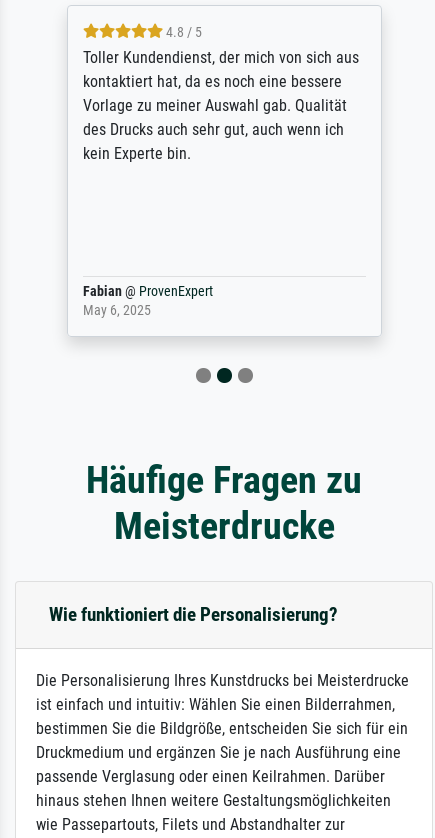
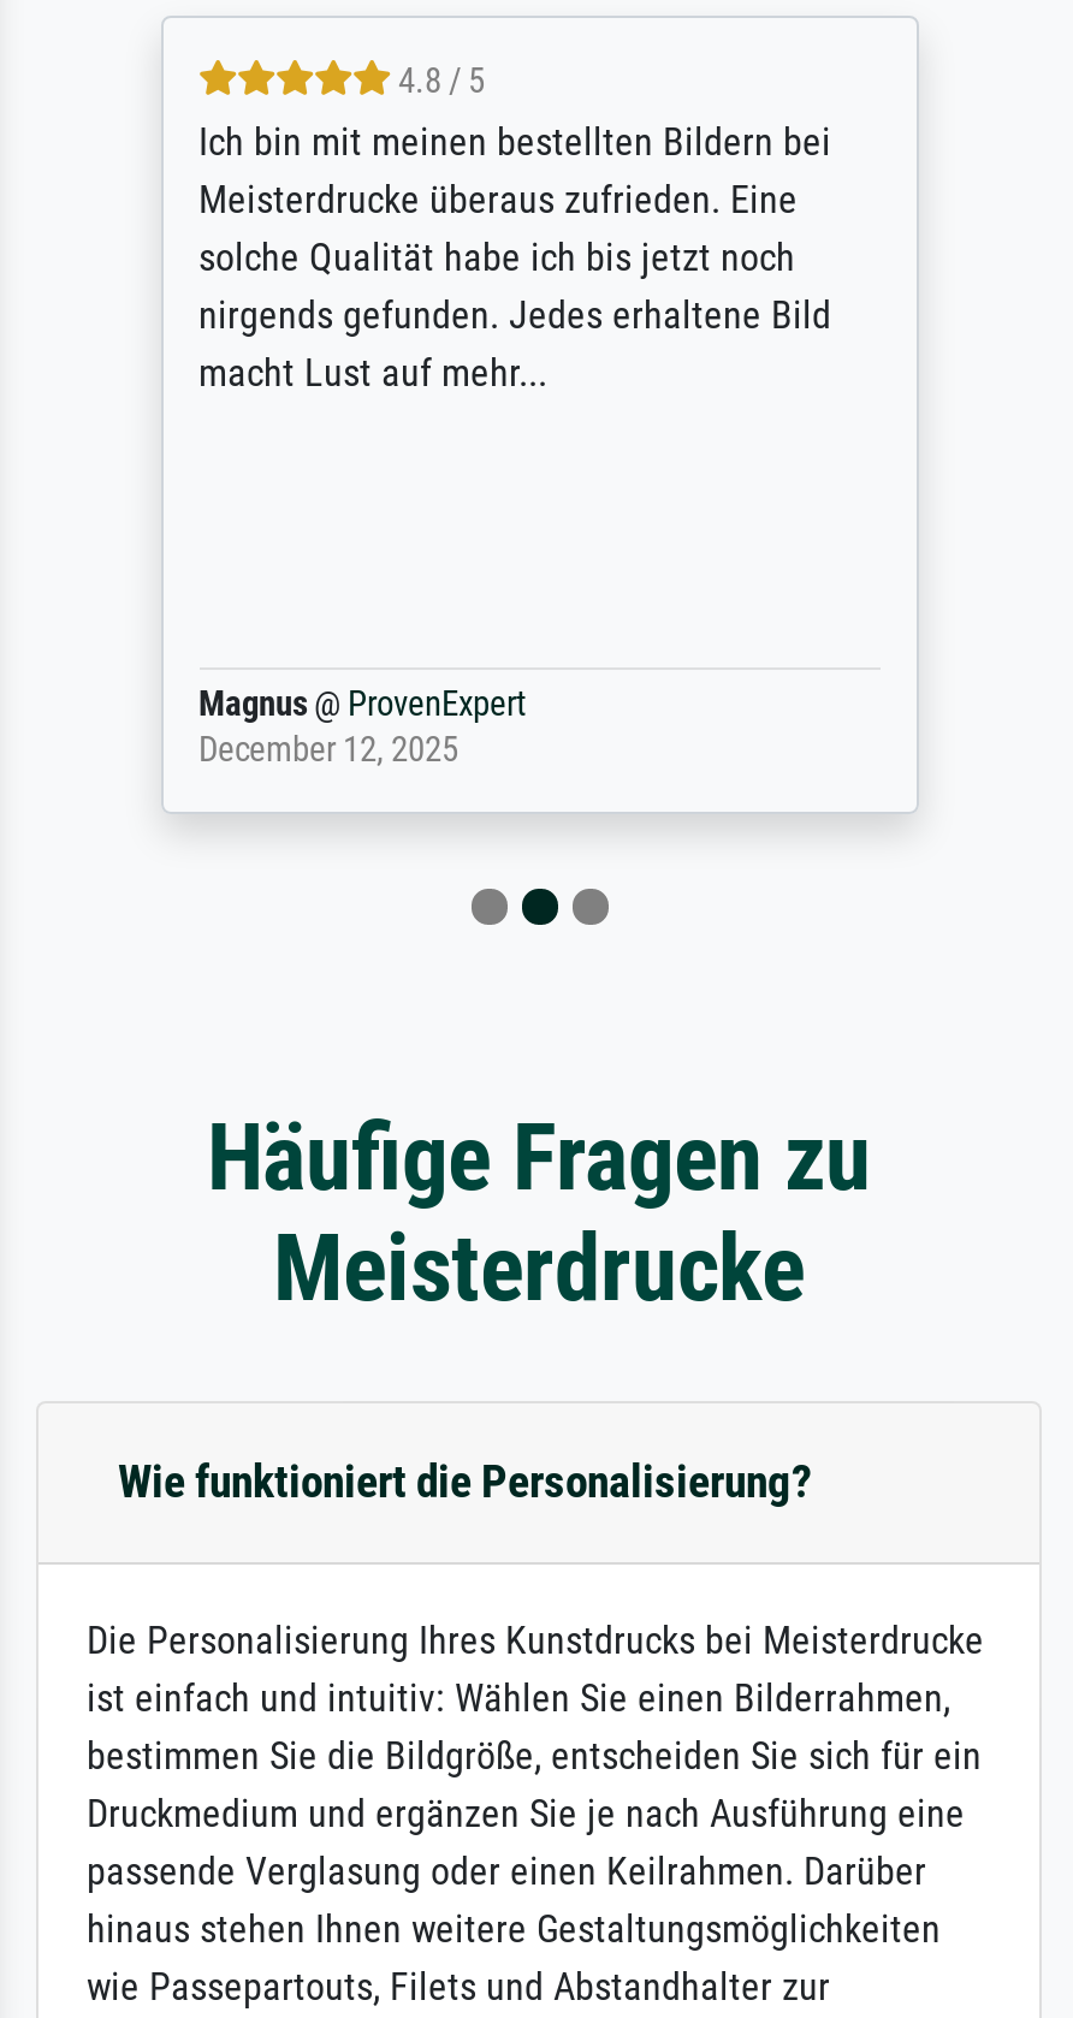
[82,48,358,163] Toller Kundendienst, der mich von sich aus | kontaktiert hat, da es noch eine bessere | Vorlage zu meiner Auswahl gab. Qualität | des Drucks auch sehr gut, auch wenn ich | kein Experte bin. -> [198,119,831,395] Ich bin mit meinen bestellten Bildern bei | Meisterdrucke überaus zufrieden. Eine | solche Qualität habe ich bis jetzt noch | nirgends gefunden. Jedes erhaltene Bild | macht Lust auf mehr...
[82,283,212,319] Fabian @ ProvenExpert | May 6, 2025 -> [198,684,526,770] Magnus @ ProvenExpert | December 12, 2025

